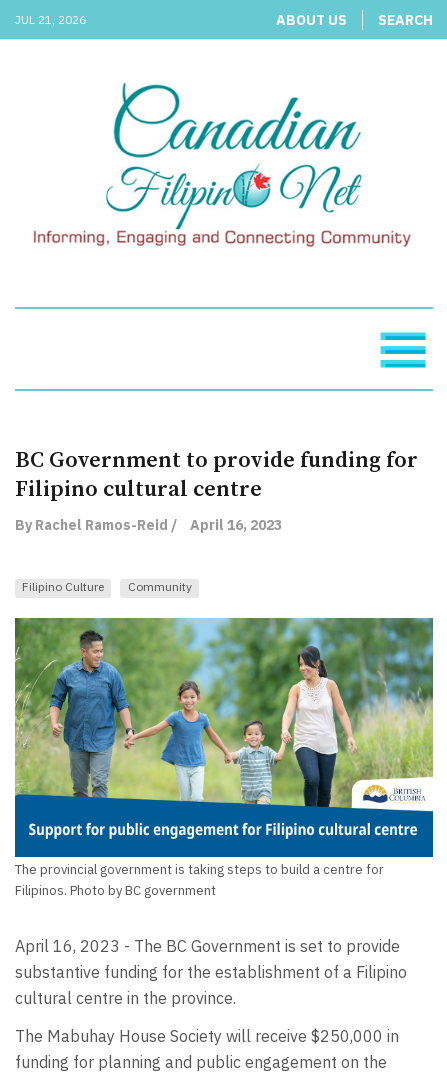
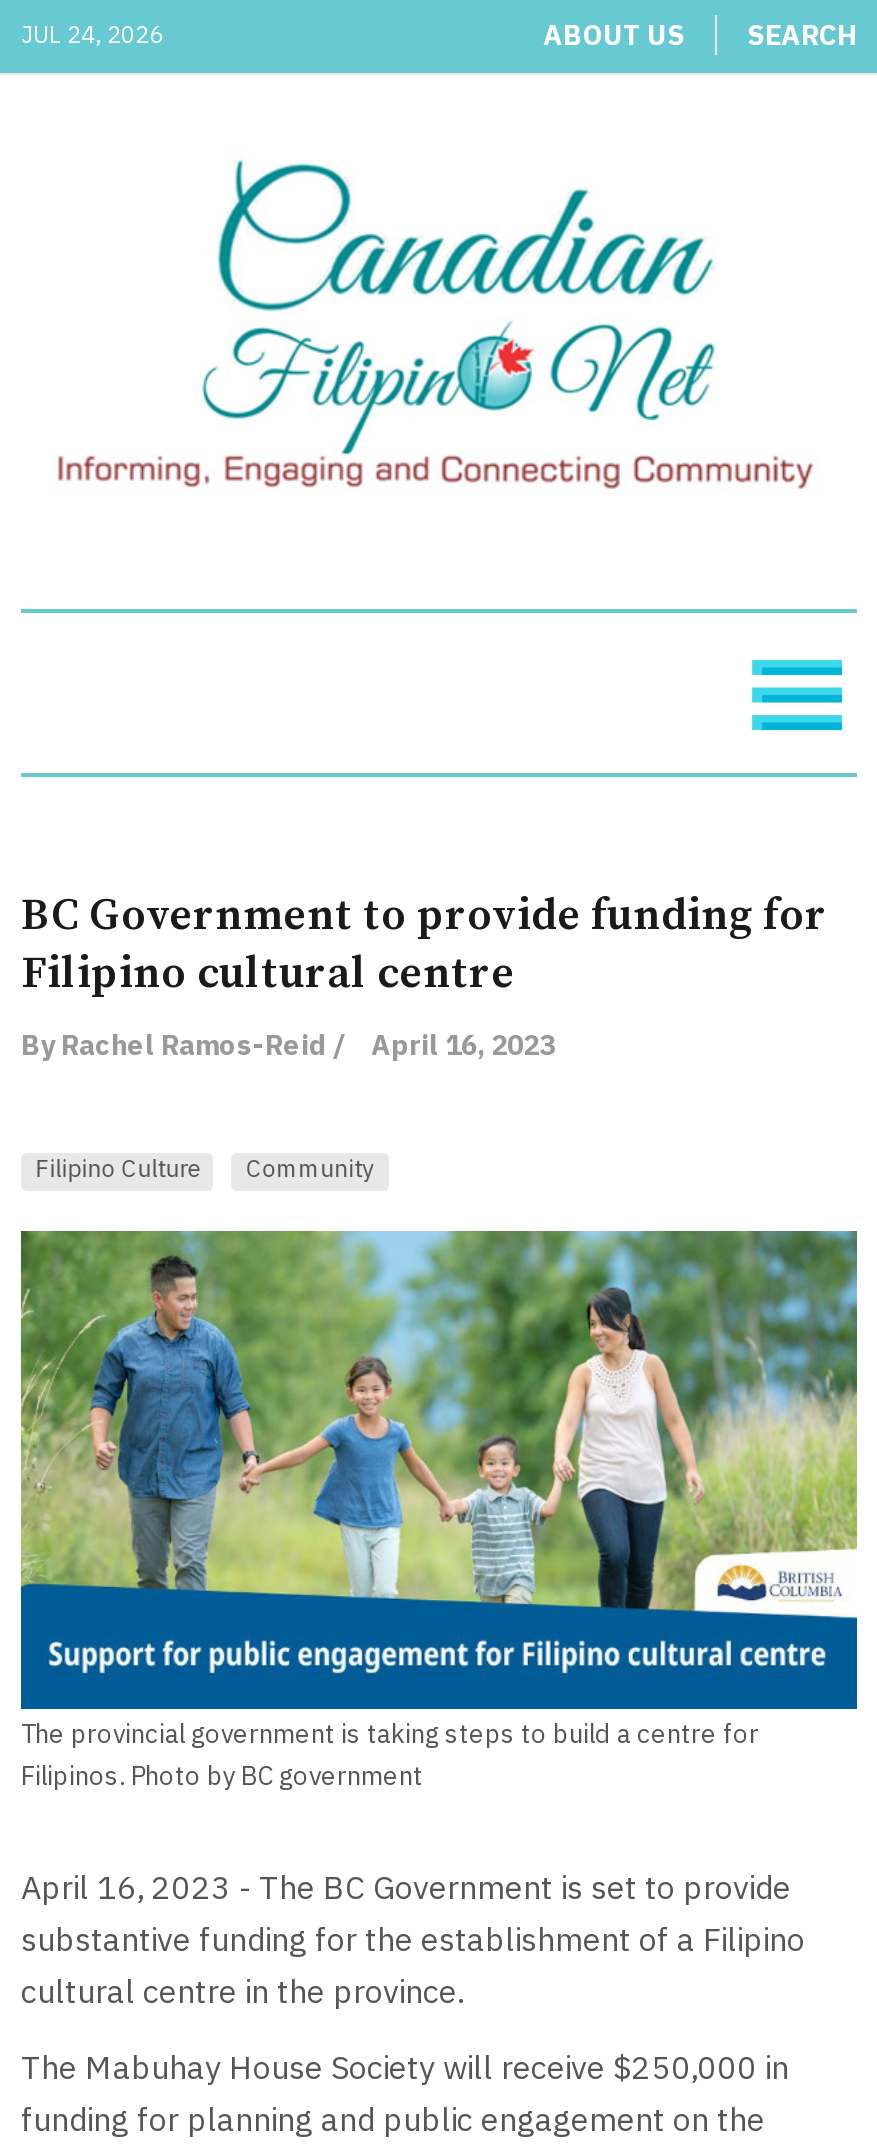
[15,11,86,26] JUL 21, 2026 -> [21,18,163,48] JUL 24, 2026

